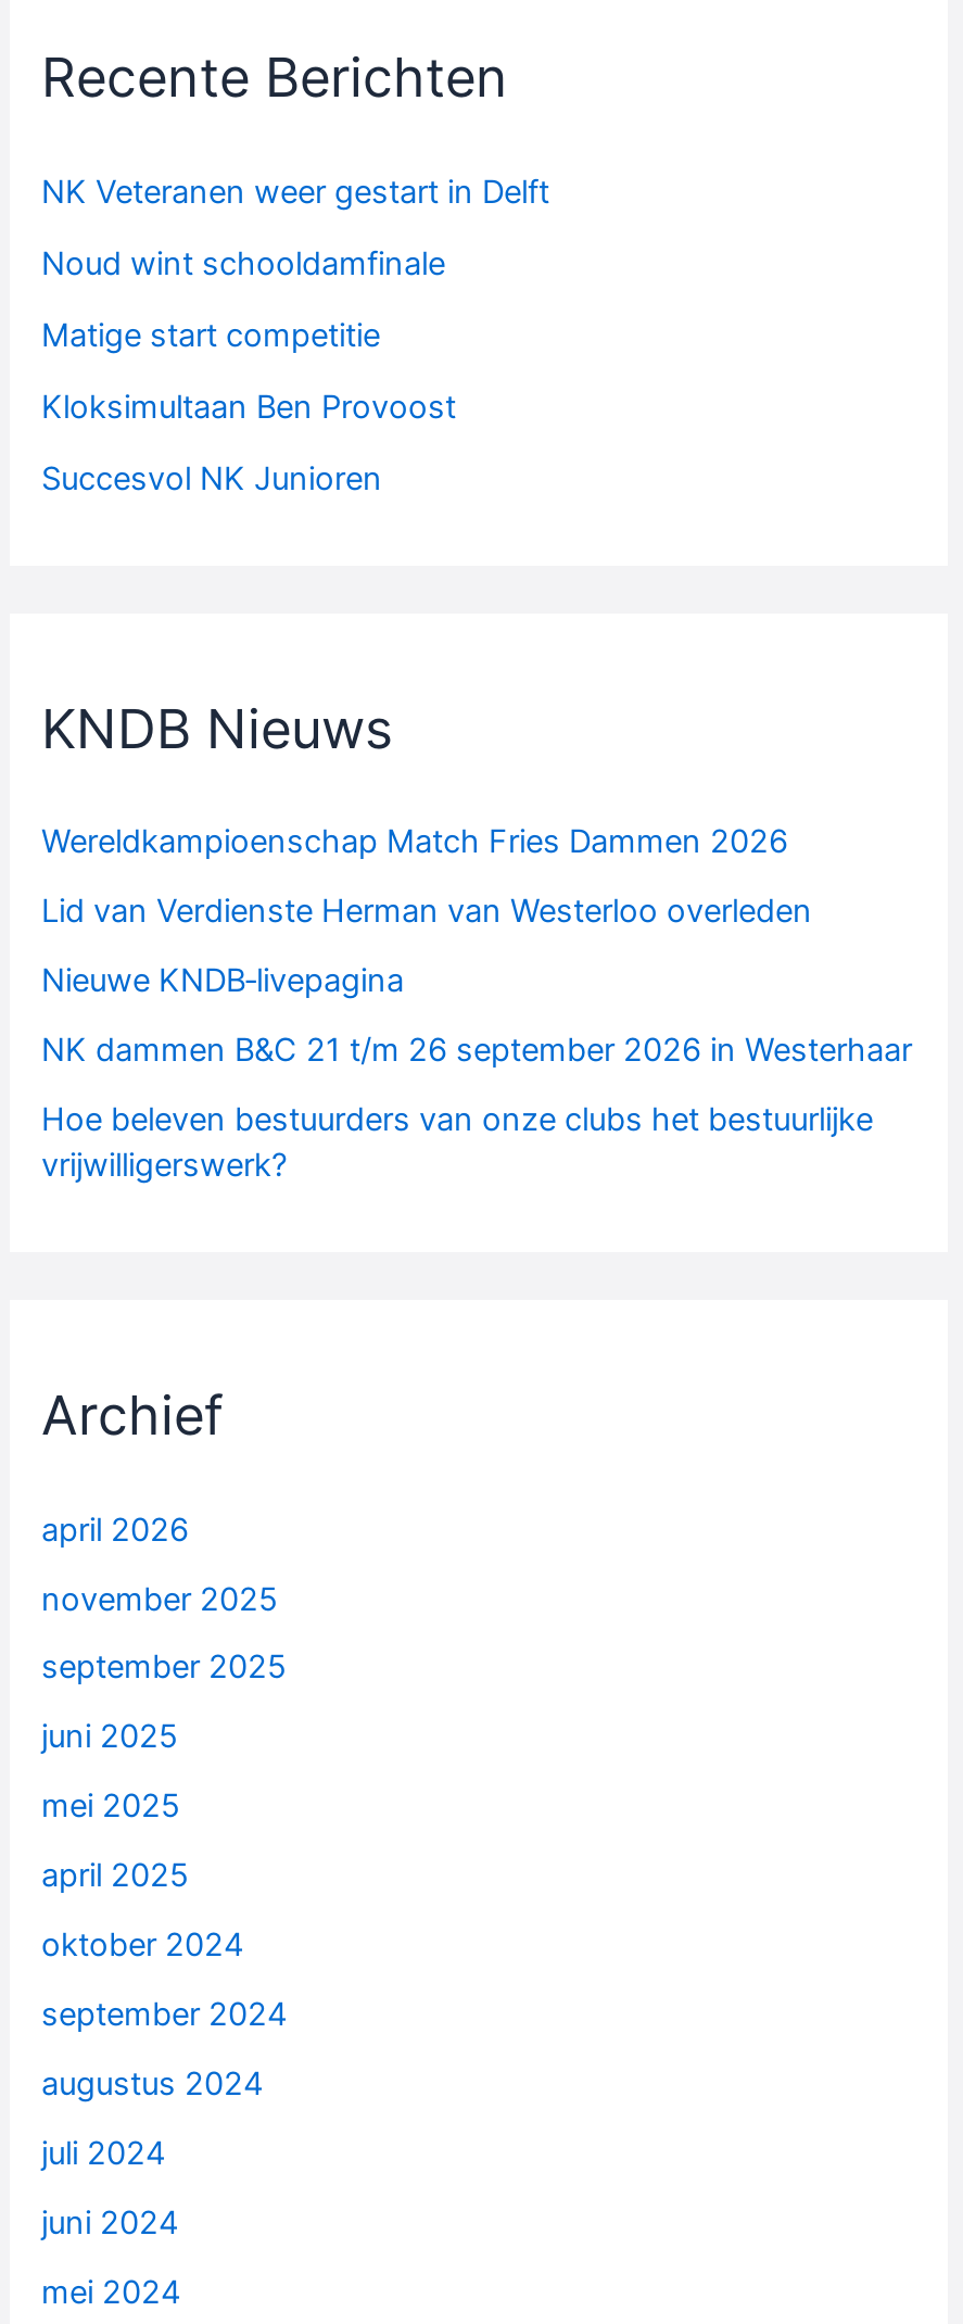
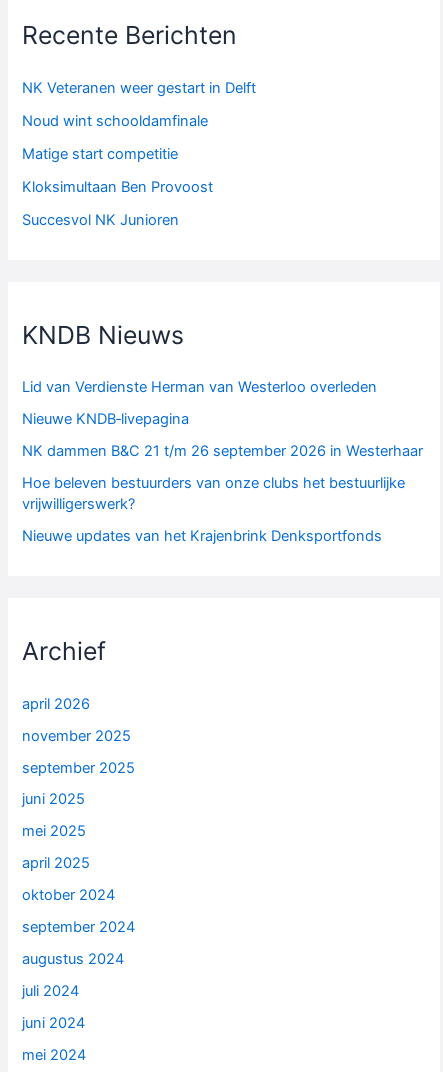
[41,823,788,862] Wereldkampioenschap Match Fries Dammen 2026 -> none
moved [41,892,912,1185] -> [22,378,423,513]: Lid van Verdienste Herman van Westerloo overleden | Nieuwe KNDB‑livepagina | NK dammen B&C 21 t/m 26 september 2026 in Westerhaar | Hoe beleven bestuurders van onze clubs het bestuurlijke | vrijwilligerswerk?
none -> [22,527,382,545] Nieuwe updates van het Krajenbrink Denksportfonds

